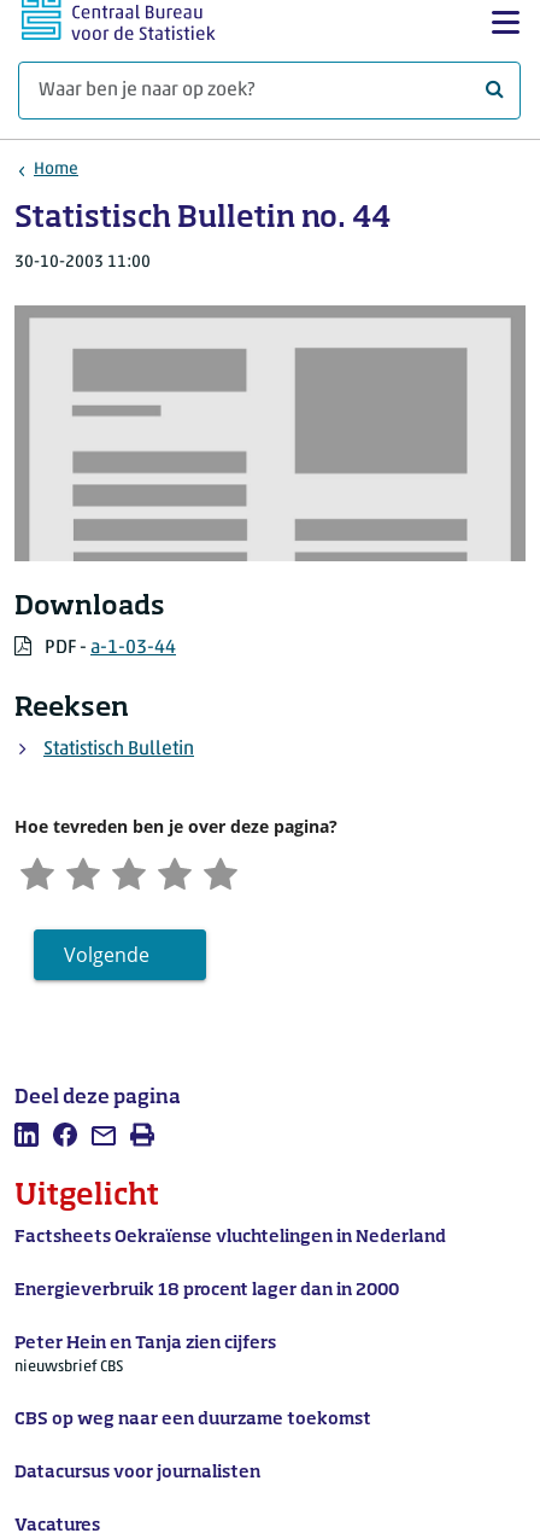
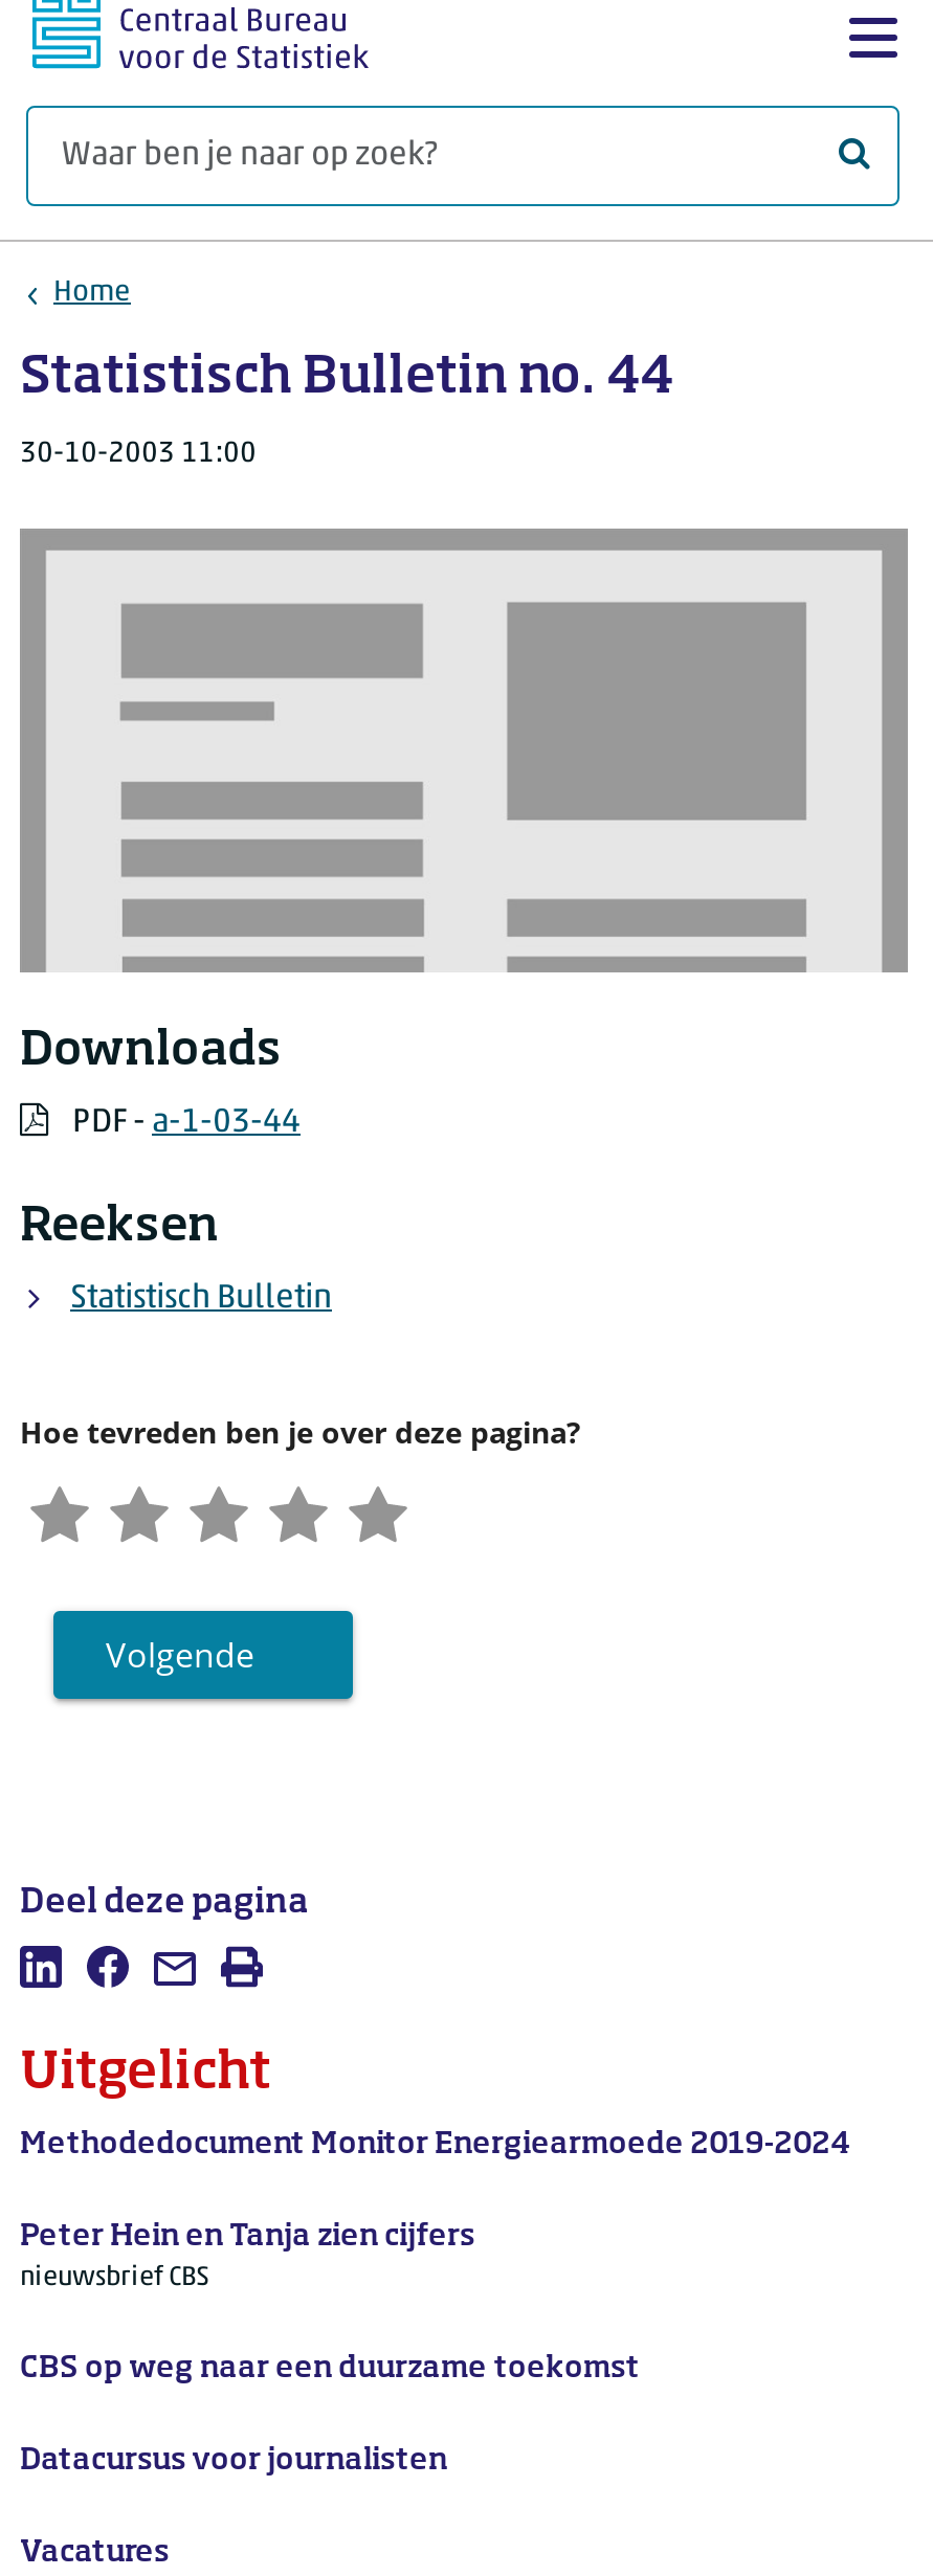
[14,1228,446,1298] Factsheets Oekraïense vluchtelingen in Nederland | Energieverbruik 18 procent lager dan in 2000 -> [20,2129,851,2158] Methodedocument Monitor Energiearmoede 2019-2024

